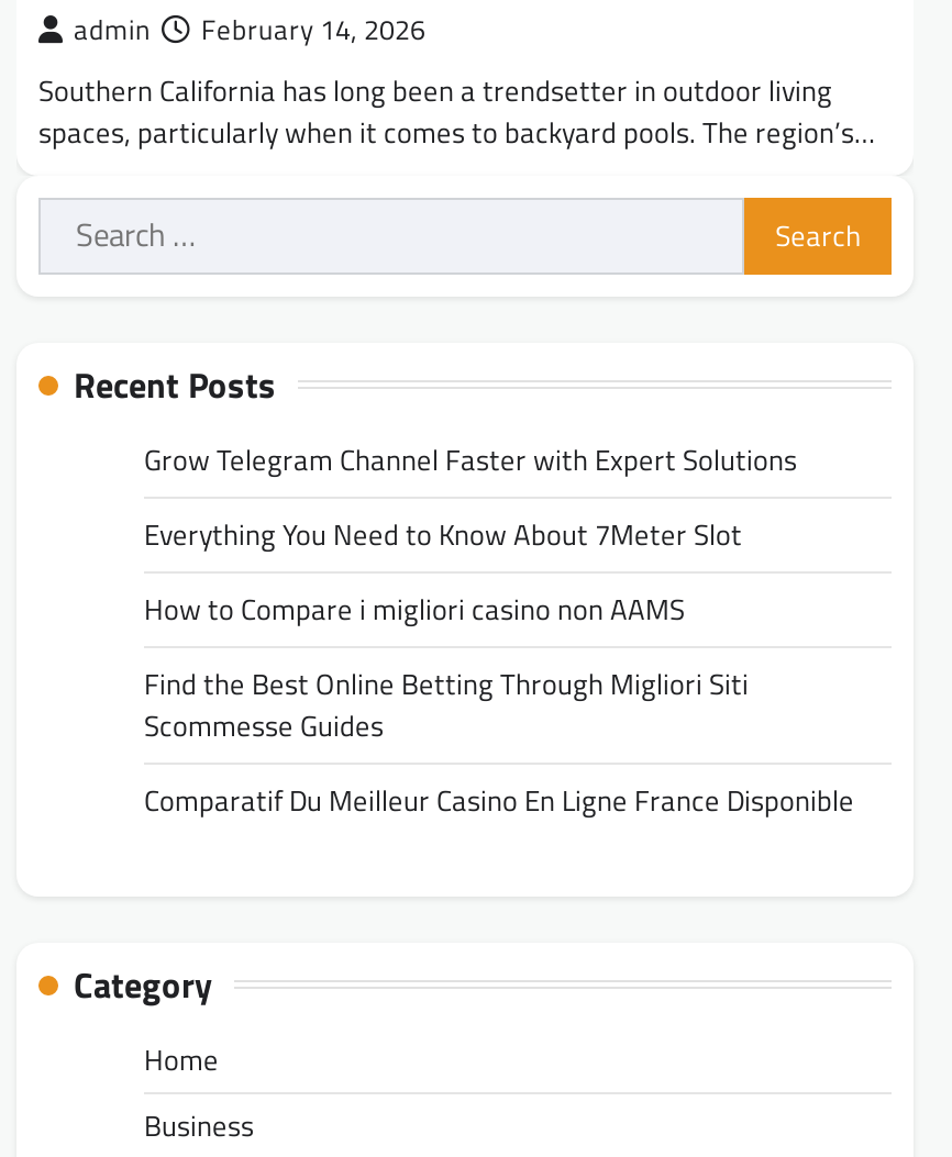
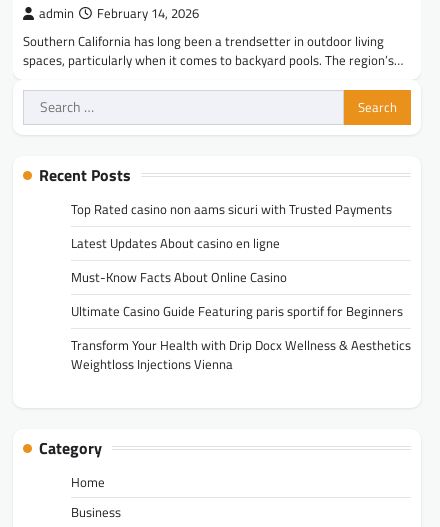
[144,437,797,481] Grow Telegram Channel Faster with Expert Solutions -> [71,199,392,219] Top Rated casino non aams sicuri with Trusted Payments
[144,511,742,555] Everything You Need to Know About 7Meter Slot -> [71,233,280,253] Latest Updates About casino en ligne
[144,586,685,630] How to Compare i migliori casino non AAMS -> [71,267,287,287] Must-Know Facts About Online Casino
[144,661,749,747] Find the Best Online Betting Through Migliori Siti | Scommesse Guides -> [71,301,403,321] Ultimate Casino Guide Featuring paris sportif for Beginners
[144,777,854,821] Comparatif Du Meilleur Casino En Ligne France Disponible -> [71,335,411,374] Transform Your Health with Drip Docx Wellness & Aesthetics | Weightloss Injections Vienna

